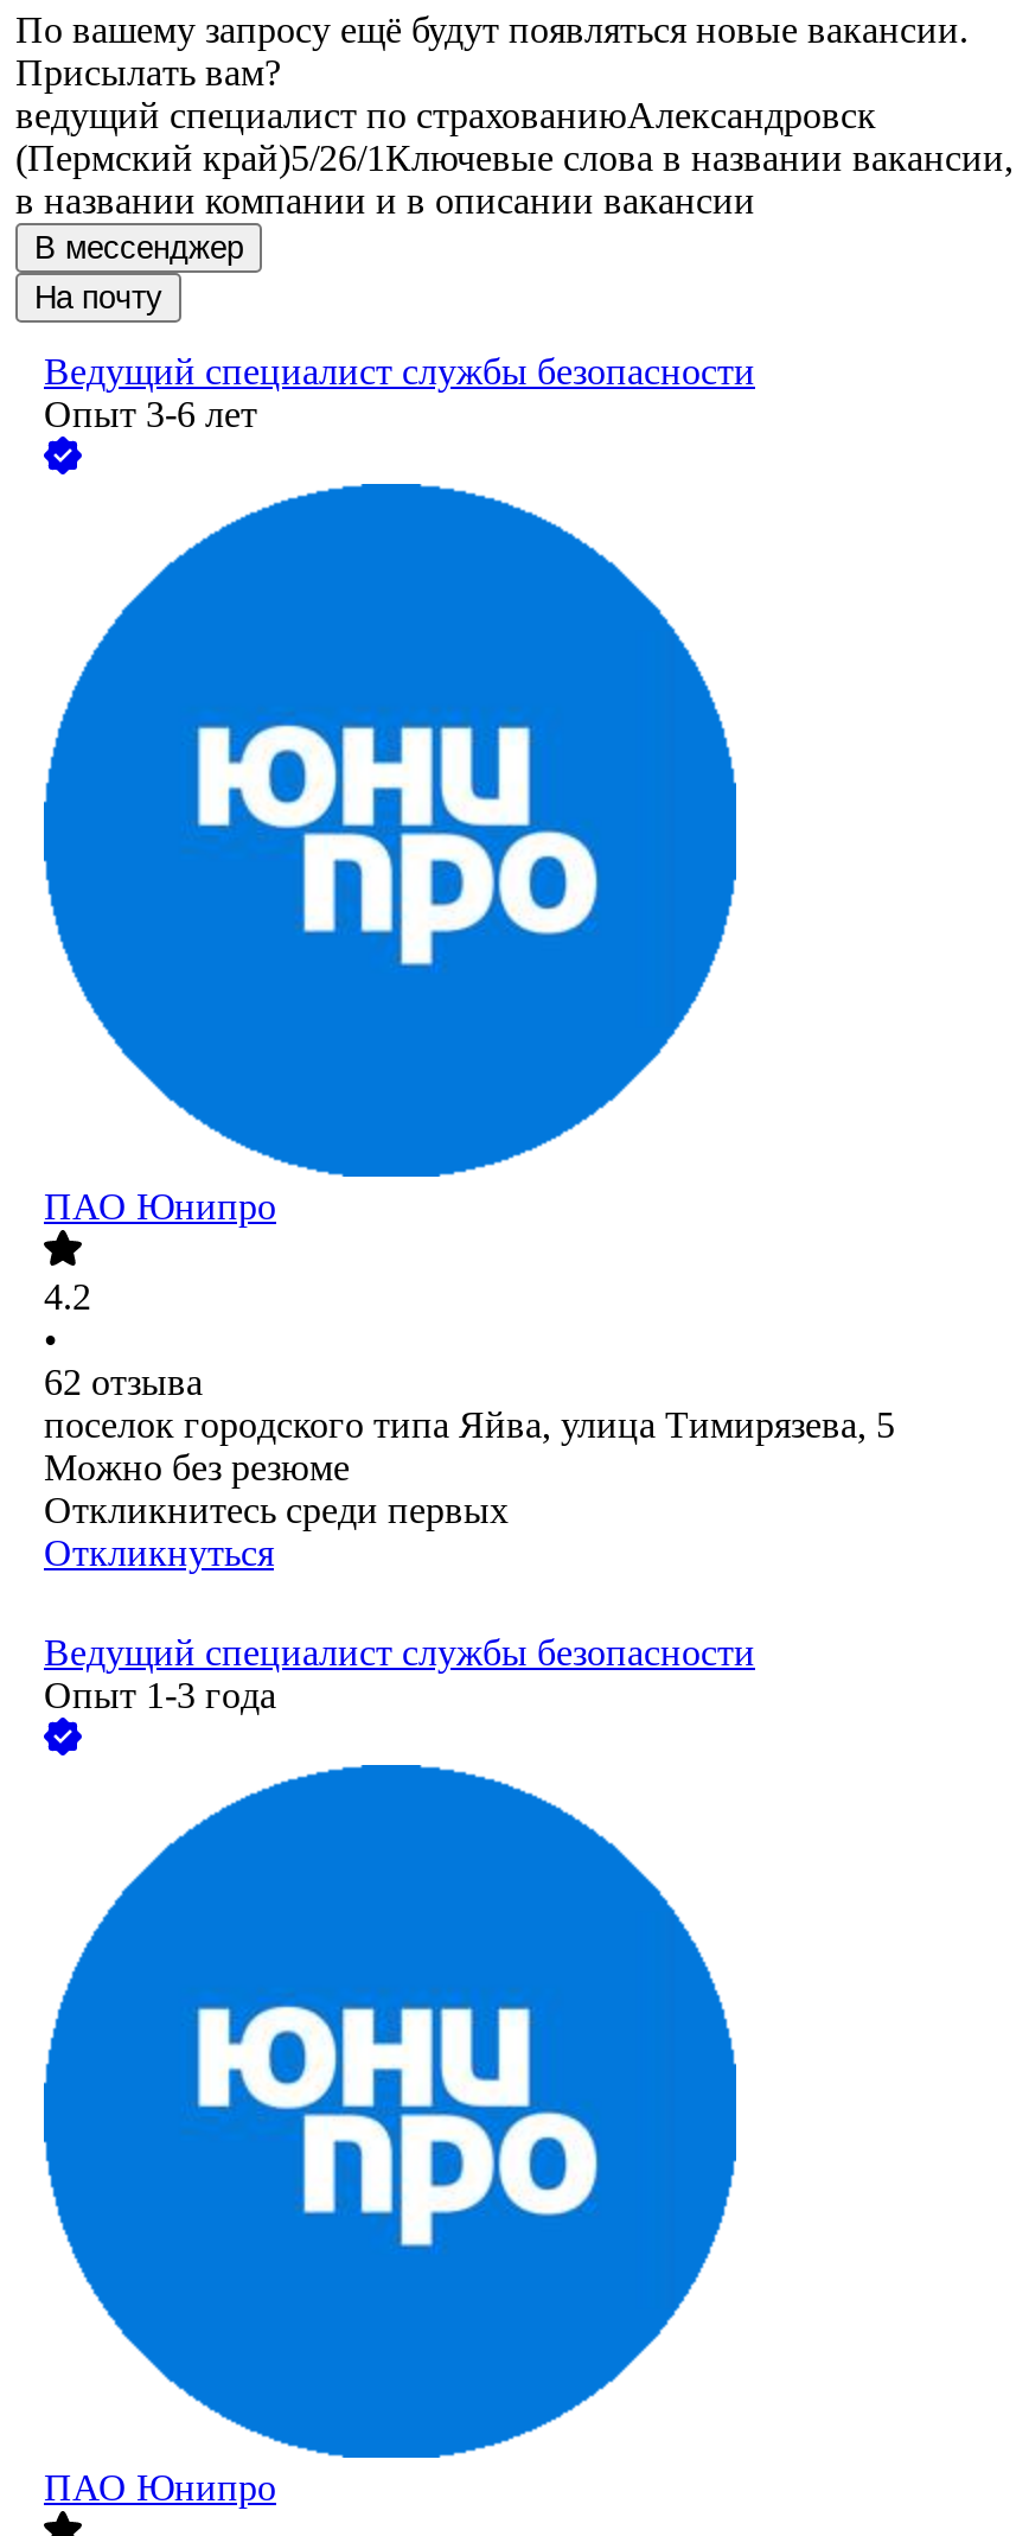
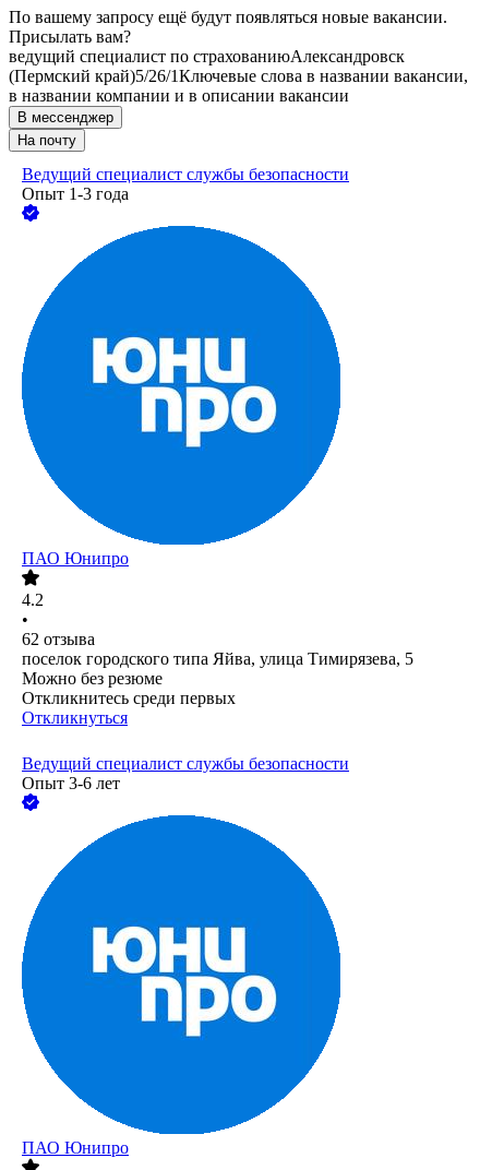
[44,395,257,435] Опыт 3-6 лет -> [22,185,129,203] Опыт 1-3 года
[44,1676,276,1716] Опыт 1-3 года -> [22,774,120,793] Опыт 3-6 лет

